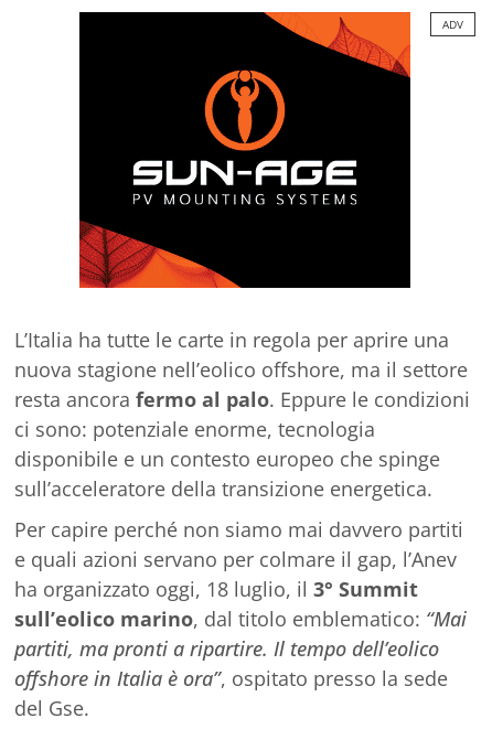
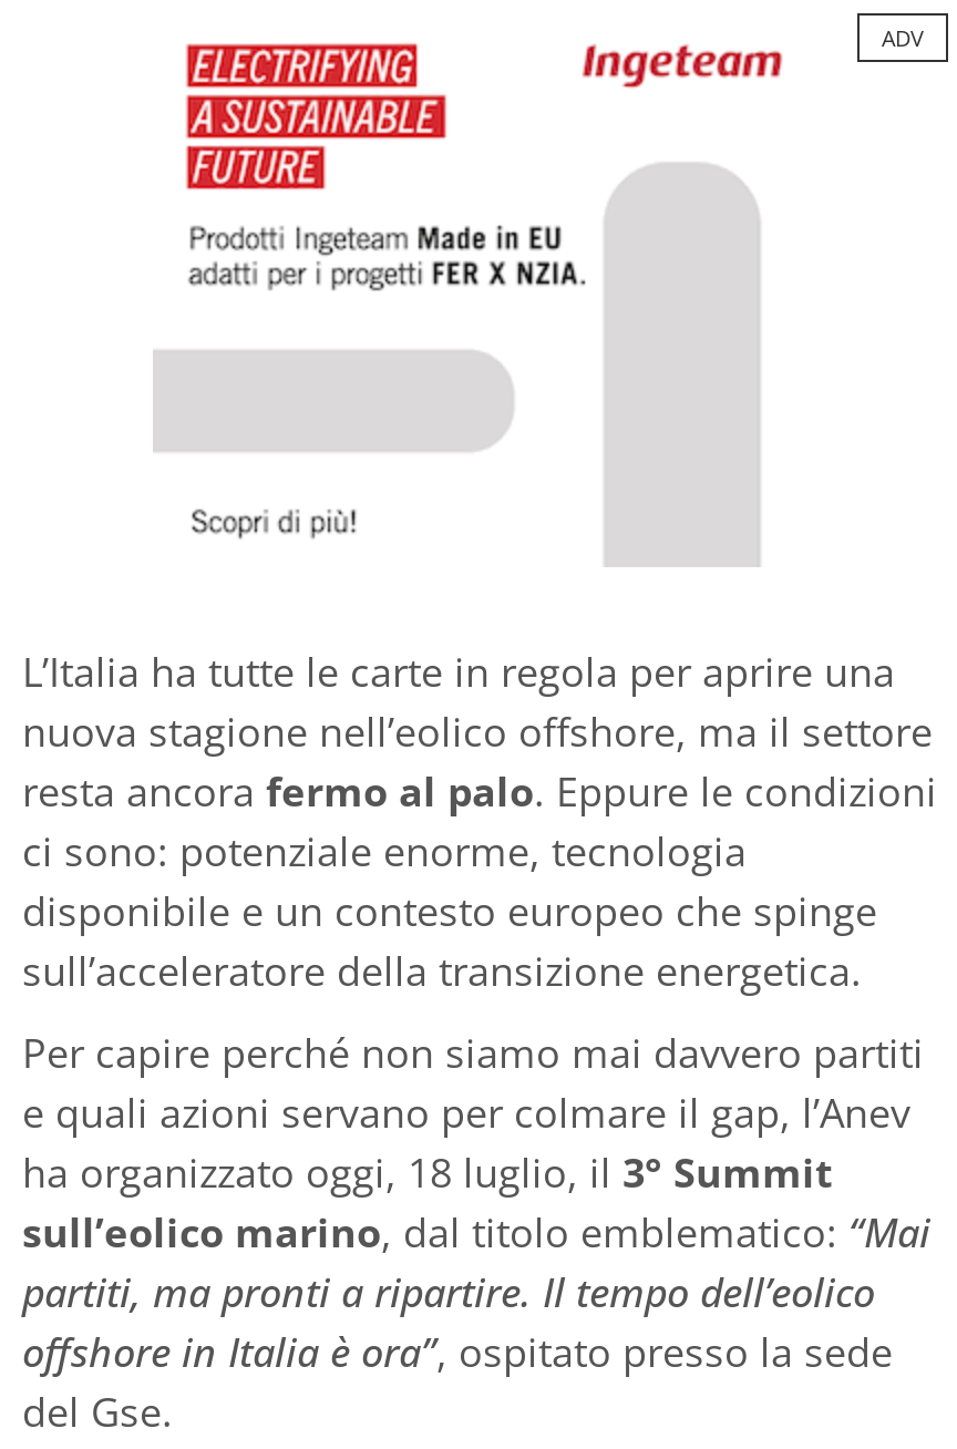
[78,11,411,289] [image] -> [153,13,817,567] [image]

